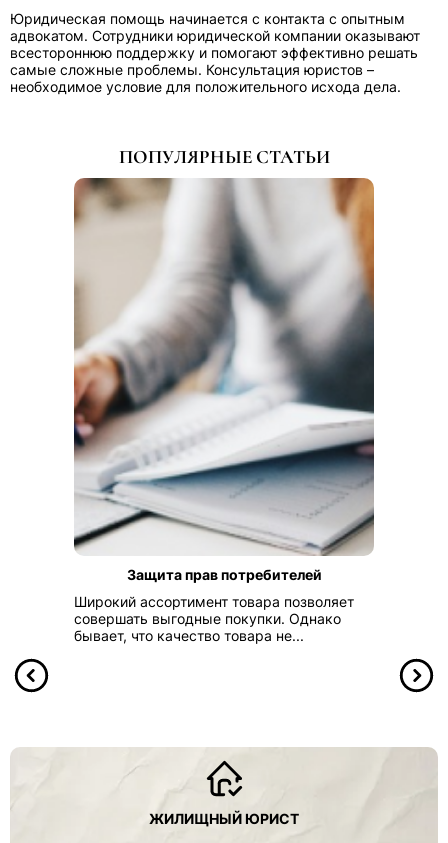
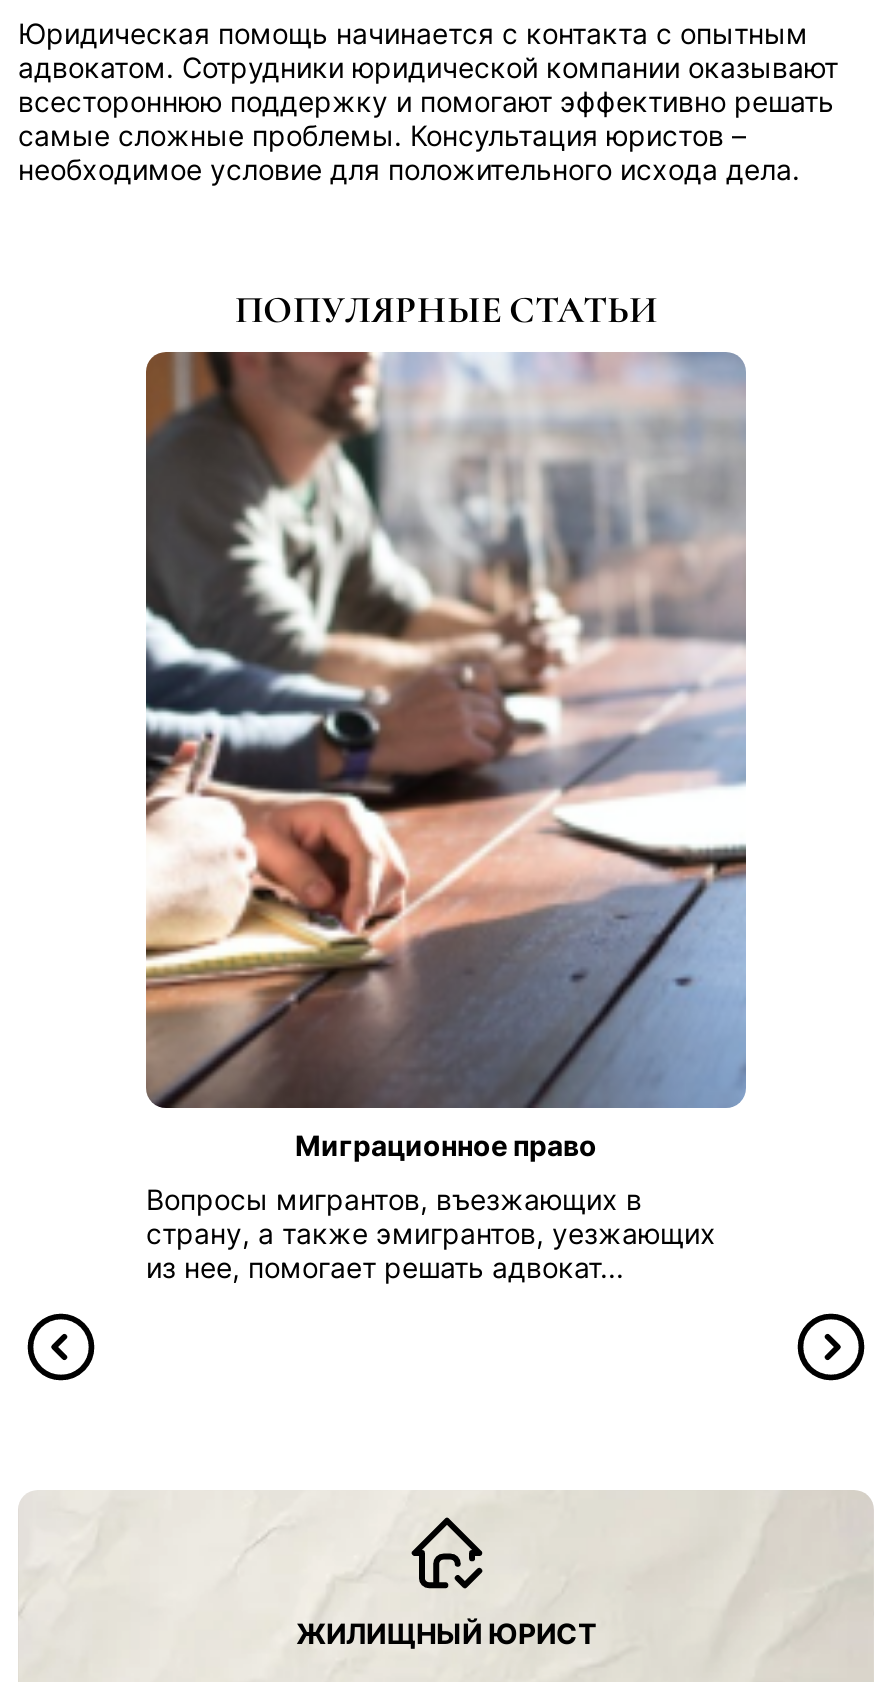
[73,177,375,583] [image] | Защита прав потребителей -> [144,350,748,1162] [image] | Миграционное право
[74,593,354,644] Широкий ассортимент товара позволяет | совершать выгодные покупки. Однако | бывает, что качество товара не... -> [146,1182,716,1284] Вопросы мигрантов, въезжающих в | страну, а также эмигрантов, уезжающих | из нее, помогает решать адвокат...

